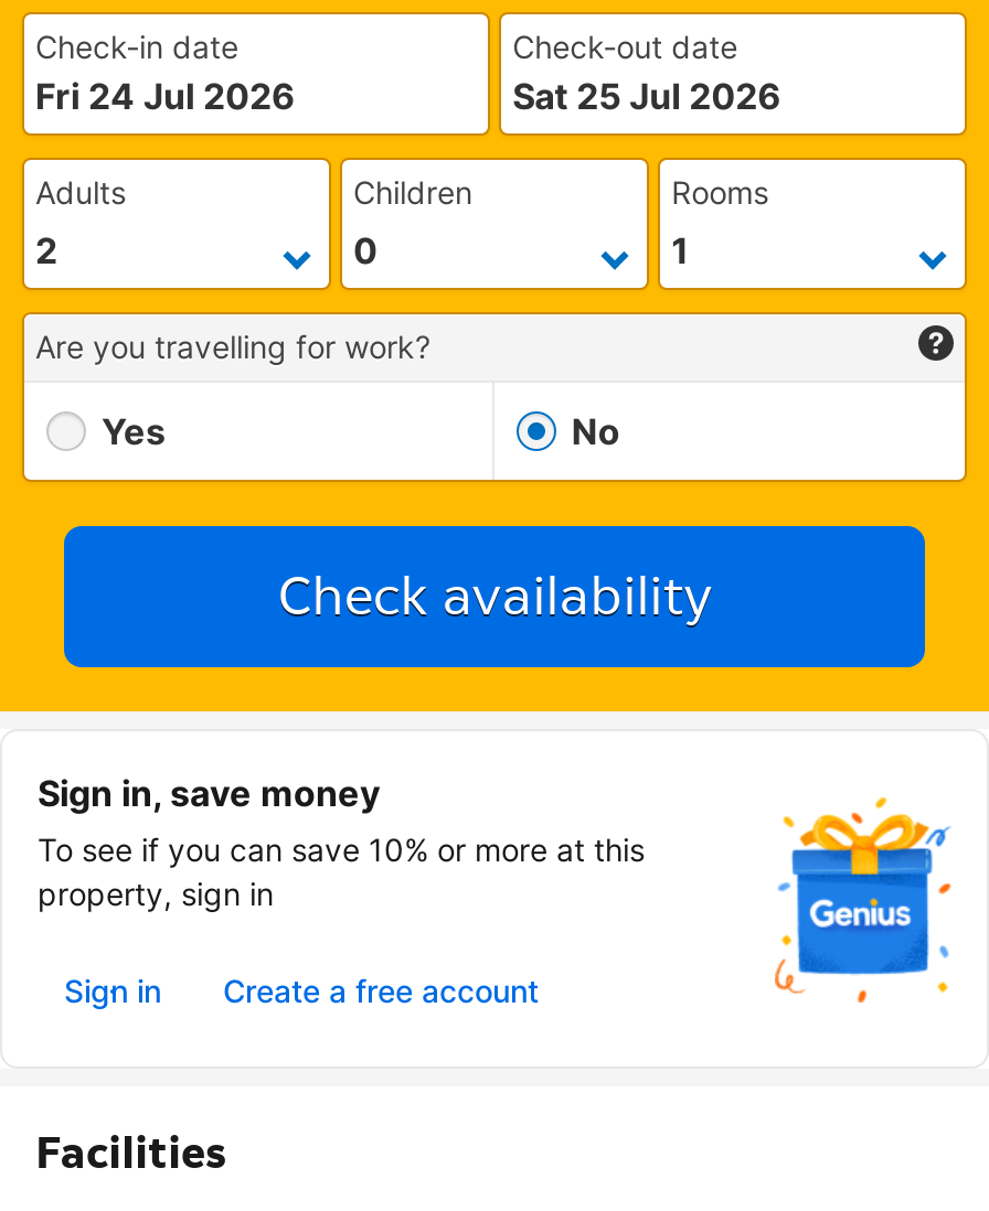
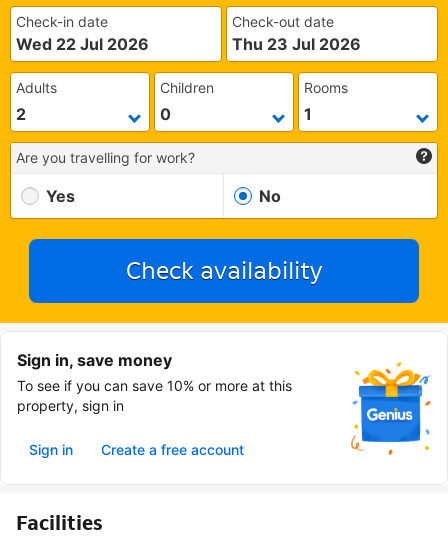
[35,74,296,118] Fri 24 Jul 2026 -> [16,34,149,54] Wed 22 Jul 2026
[512,74,782,118] Sat 25 Jul 2026 -> [232,34,361,54] Thu 23 Jul 2026

